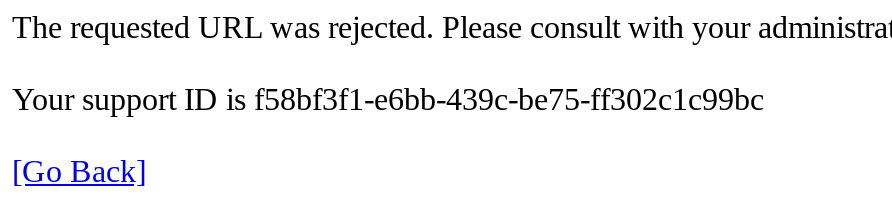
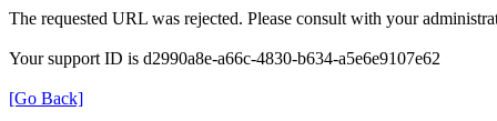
[12,82,764,116] Your support ID is f58bf3f1-e6bb-439c-be75-ff302c1c99bc -> [9,49,440,68] Your support ID is d2990a8e-a66c-4830-b634-a5e6e9107e62

